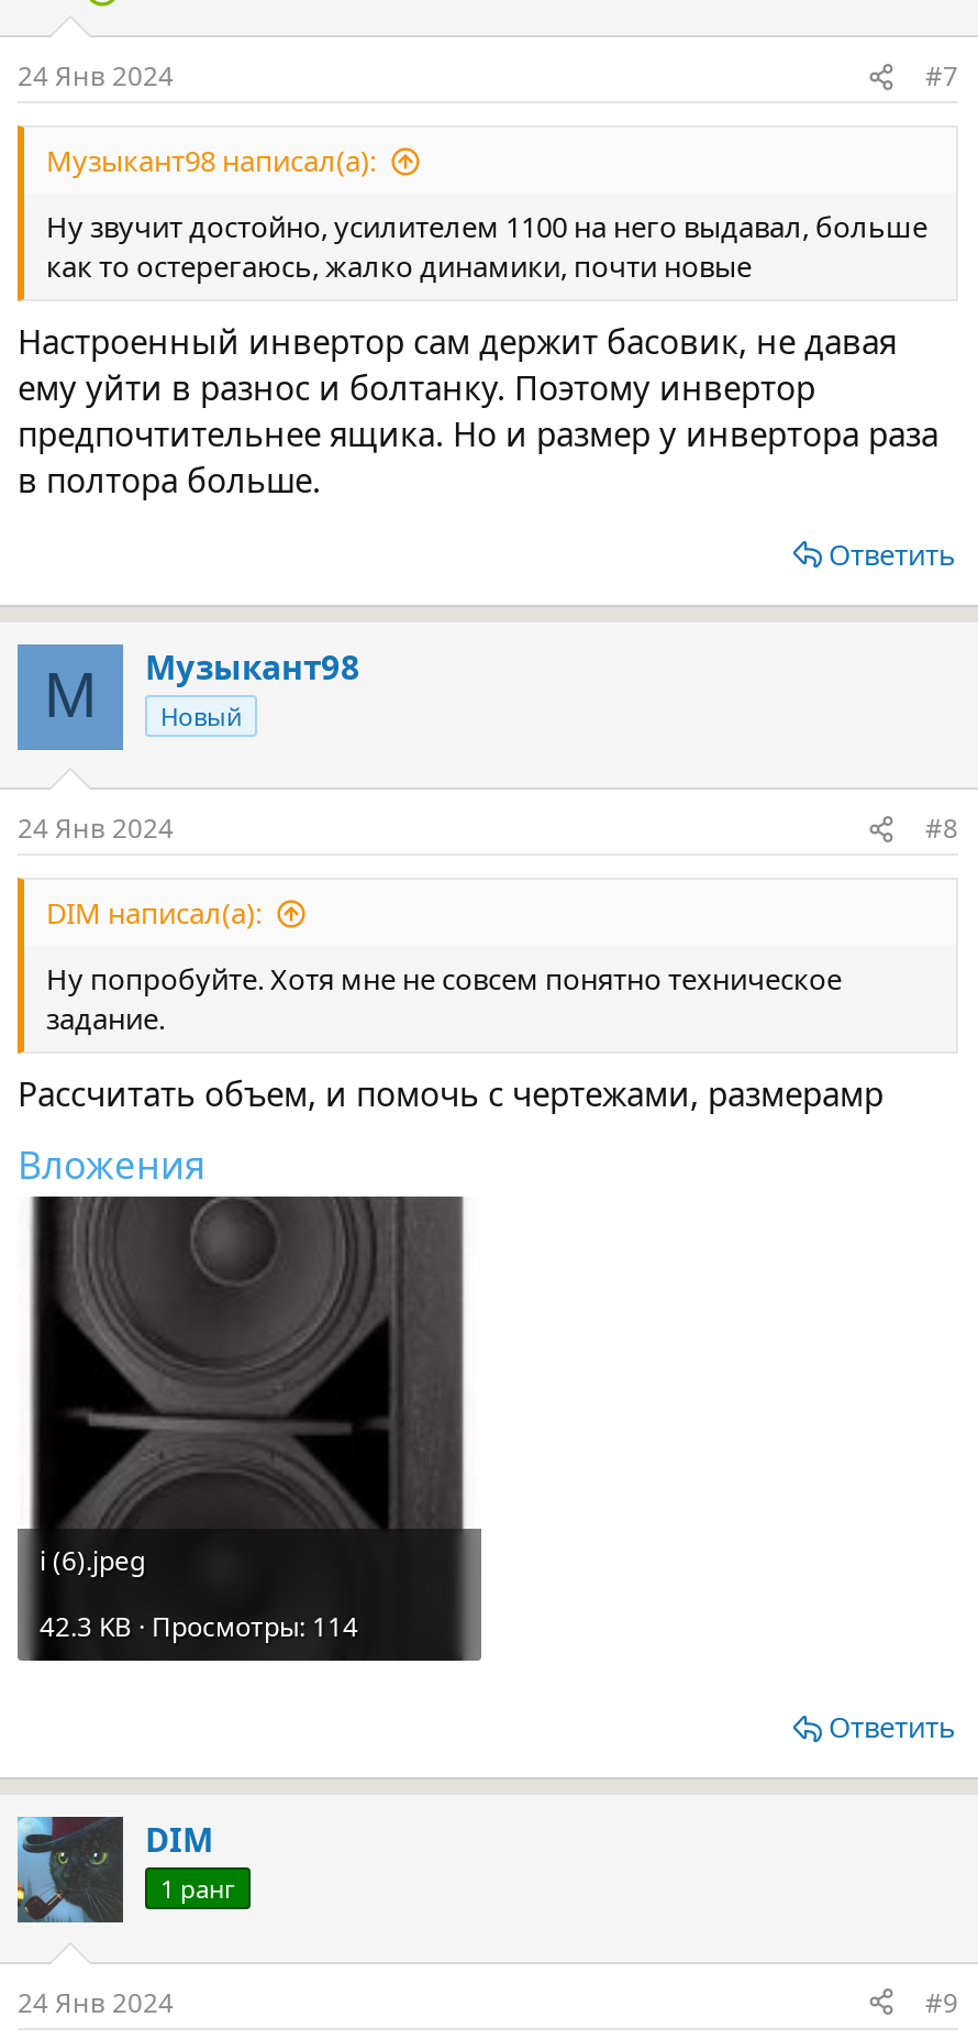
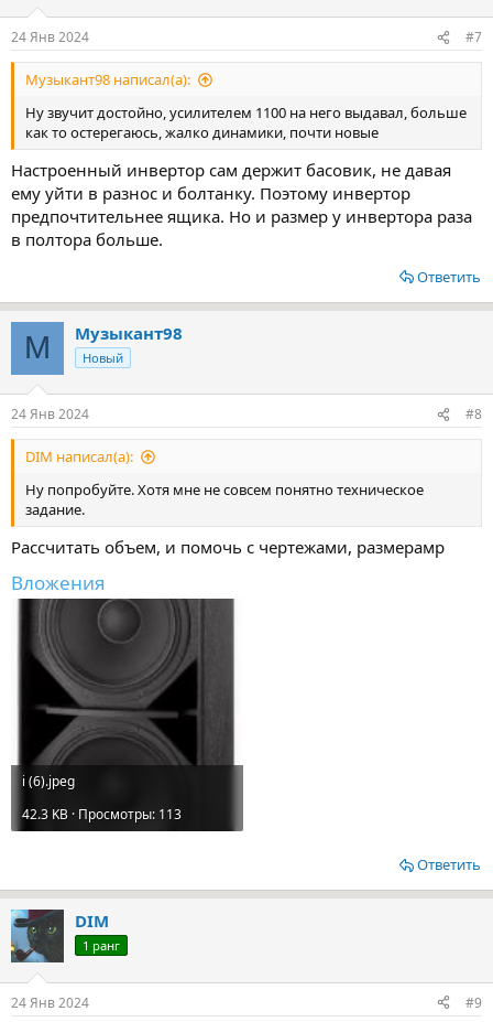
[40,1607,358,1644] 42.3 KB · Просмотры: 114 -> [22,804,182,823] 42.3 KB · Просмотры: 113

